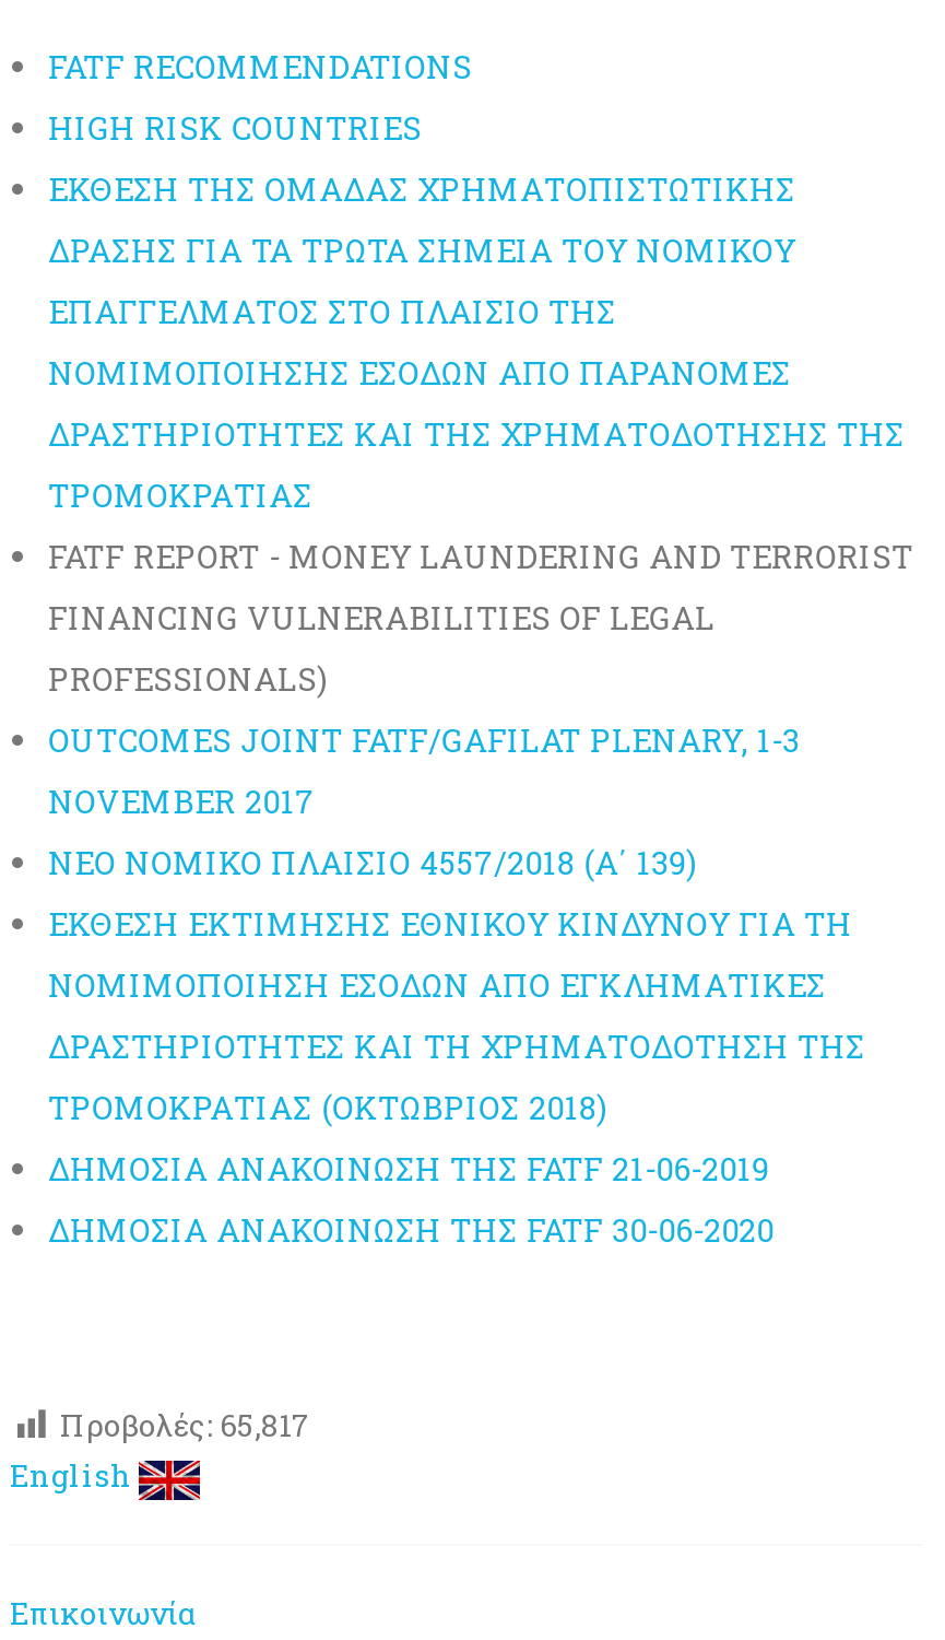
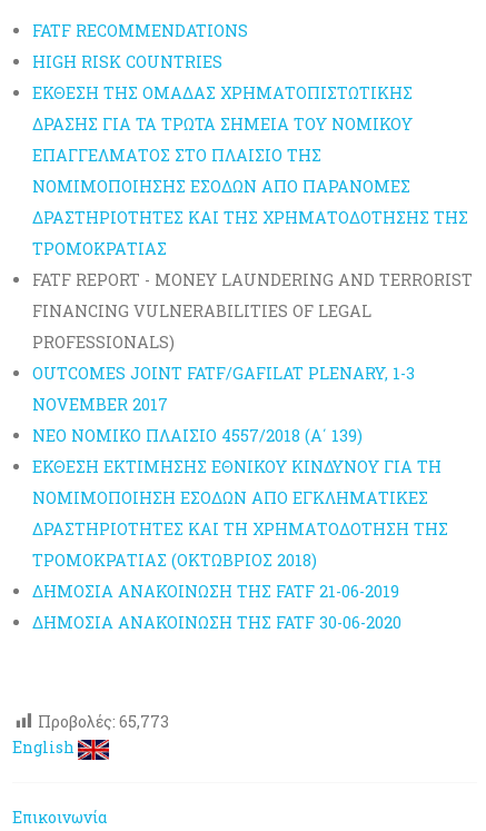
[60,1404,311,1446] Προβολές: 65,817 -> [38,711,169,732] Προβολές: 65,773

